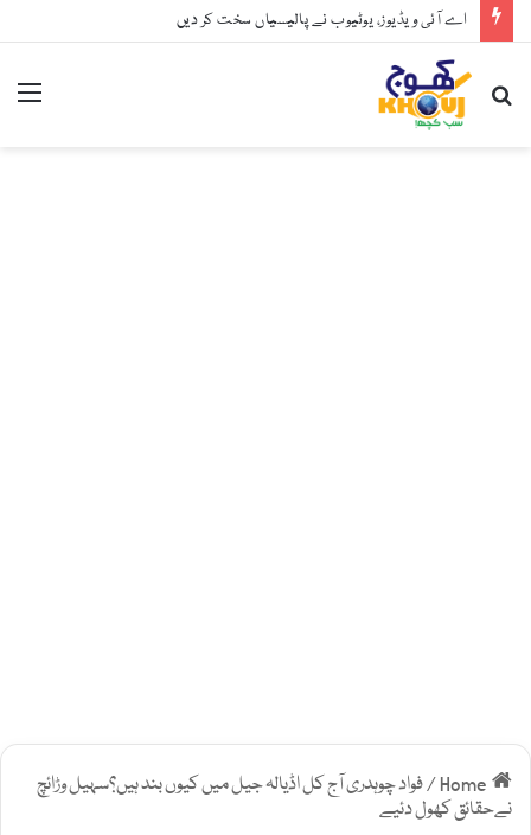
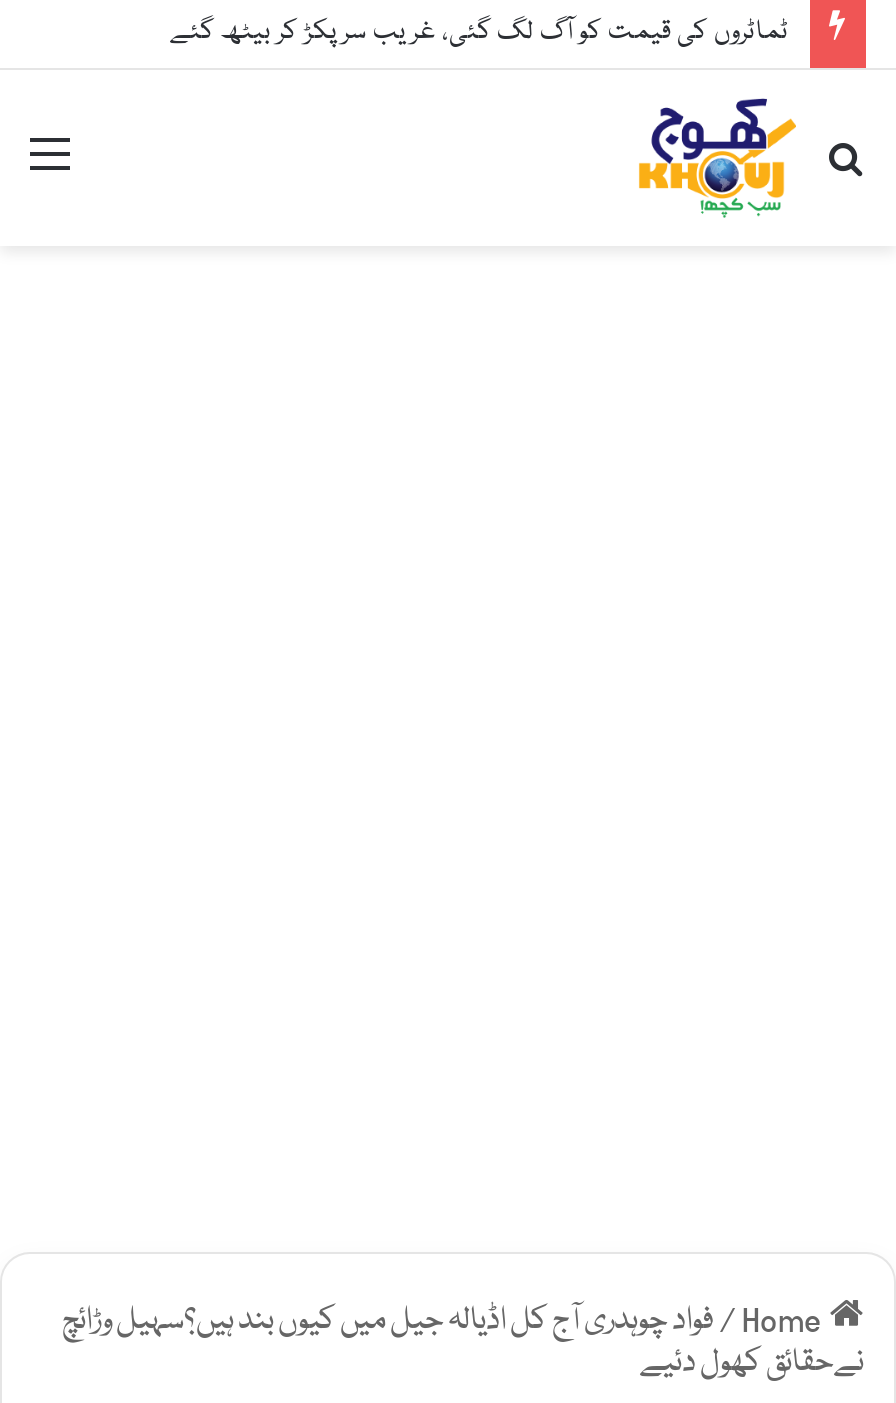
[176,8,468,32] اے آئی ویڈیوز، یوٹیوب نے پالیسیاں سخت کر دیں -> [169,12,788,52] ٹماٹروں کی قیمت کو آگ لگ گئی، غریب سر پکڑ کر بیٹھ گئے

